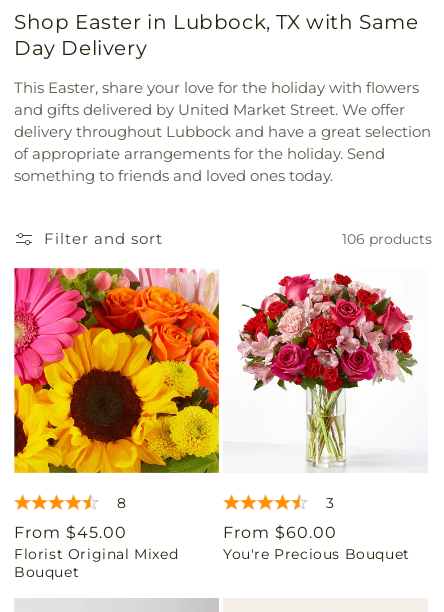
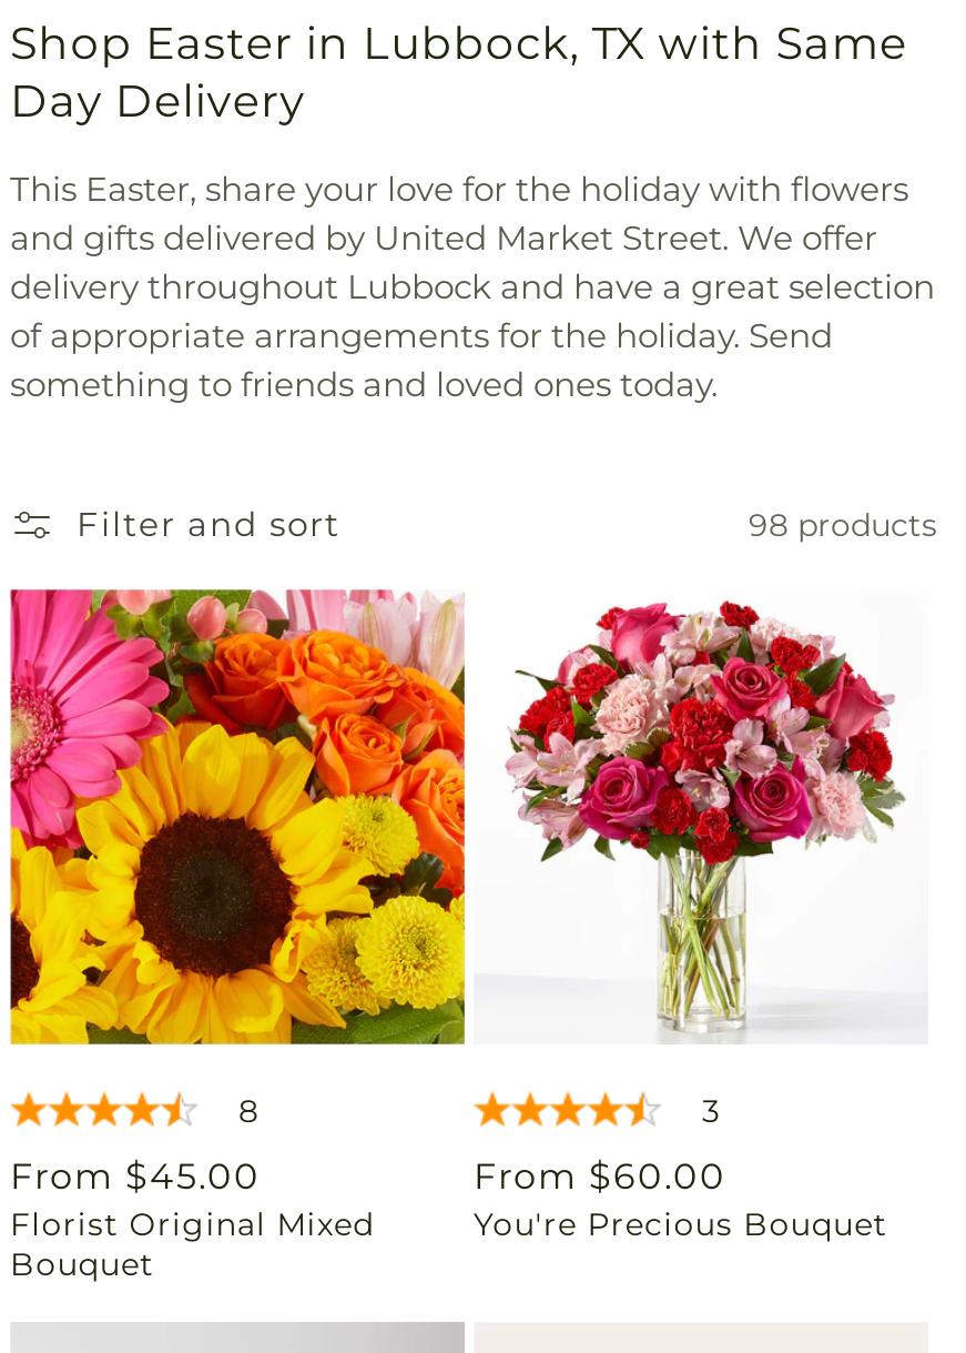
[342,230,432,248] 106 products -> [749,504,937,544] 98 products

